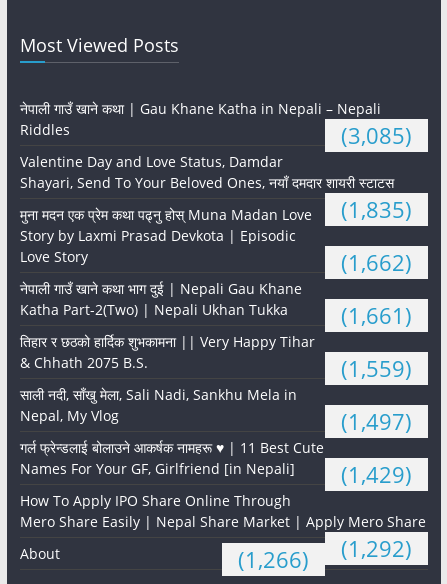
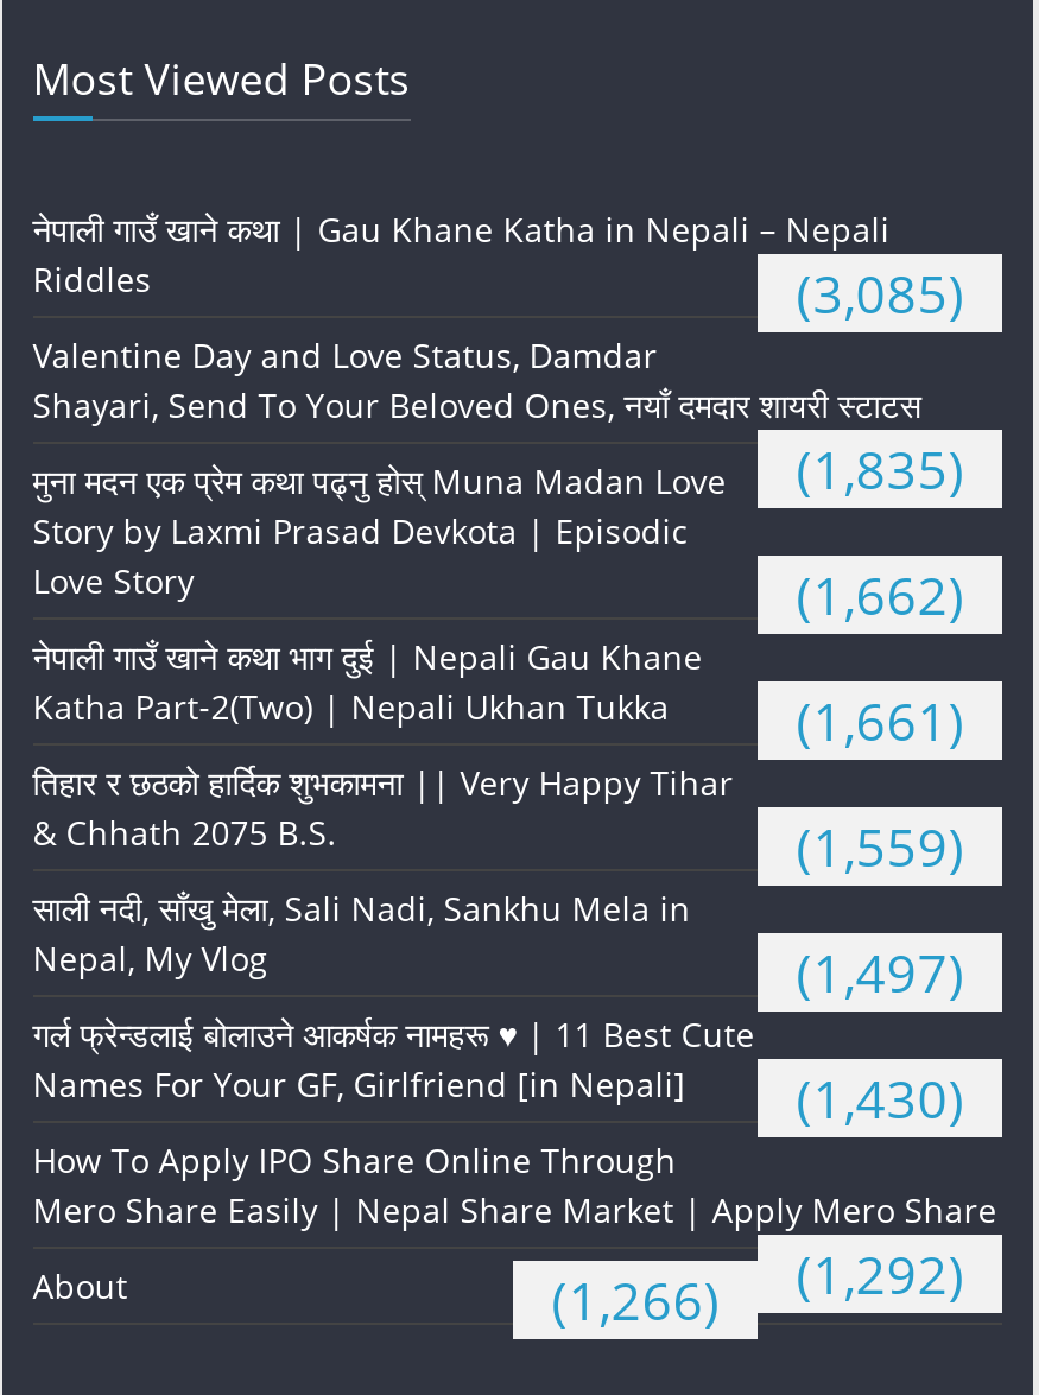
[341,459,412,489] (1,429) -> [796,1060,965,1132] (1,430)

